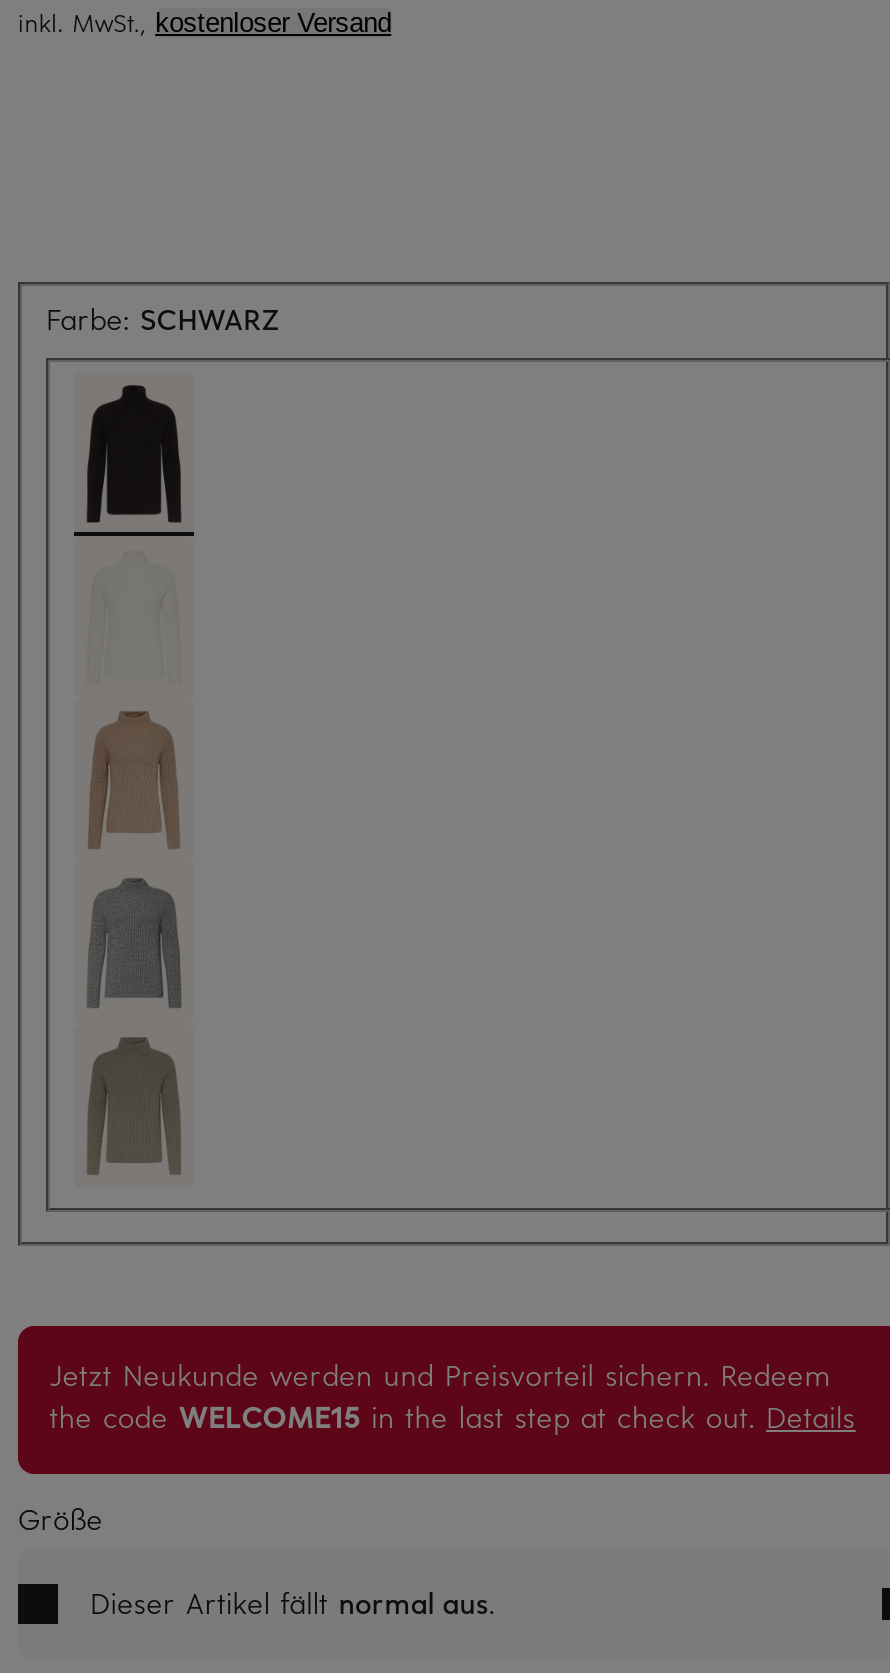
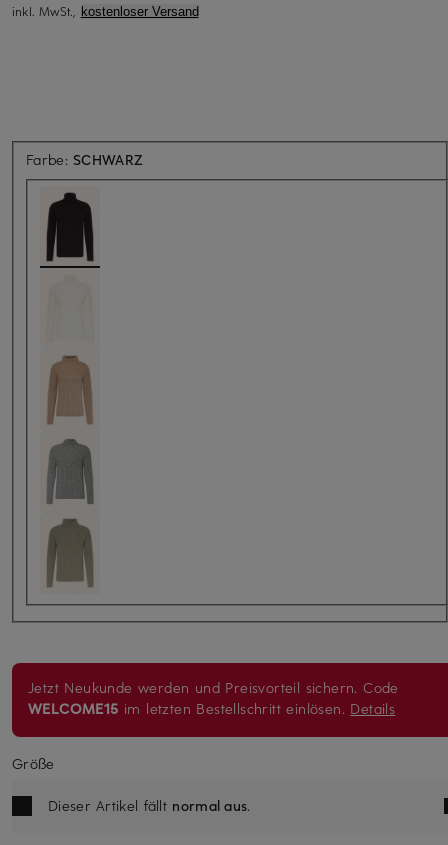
[50,1356,856,1436] Jetzt Neukunde werden und Preisvorteil sichern. Redeem | the code WELCOME15 in the last step at check out. Details -> [28,678,399,718] Jetzt Neukunde werden und Preisvorteil sichern. Code | WELCOME15 im letzten Bestellschritt einlösen. Details

